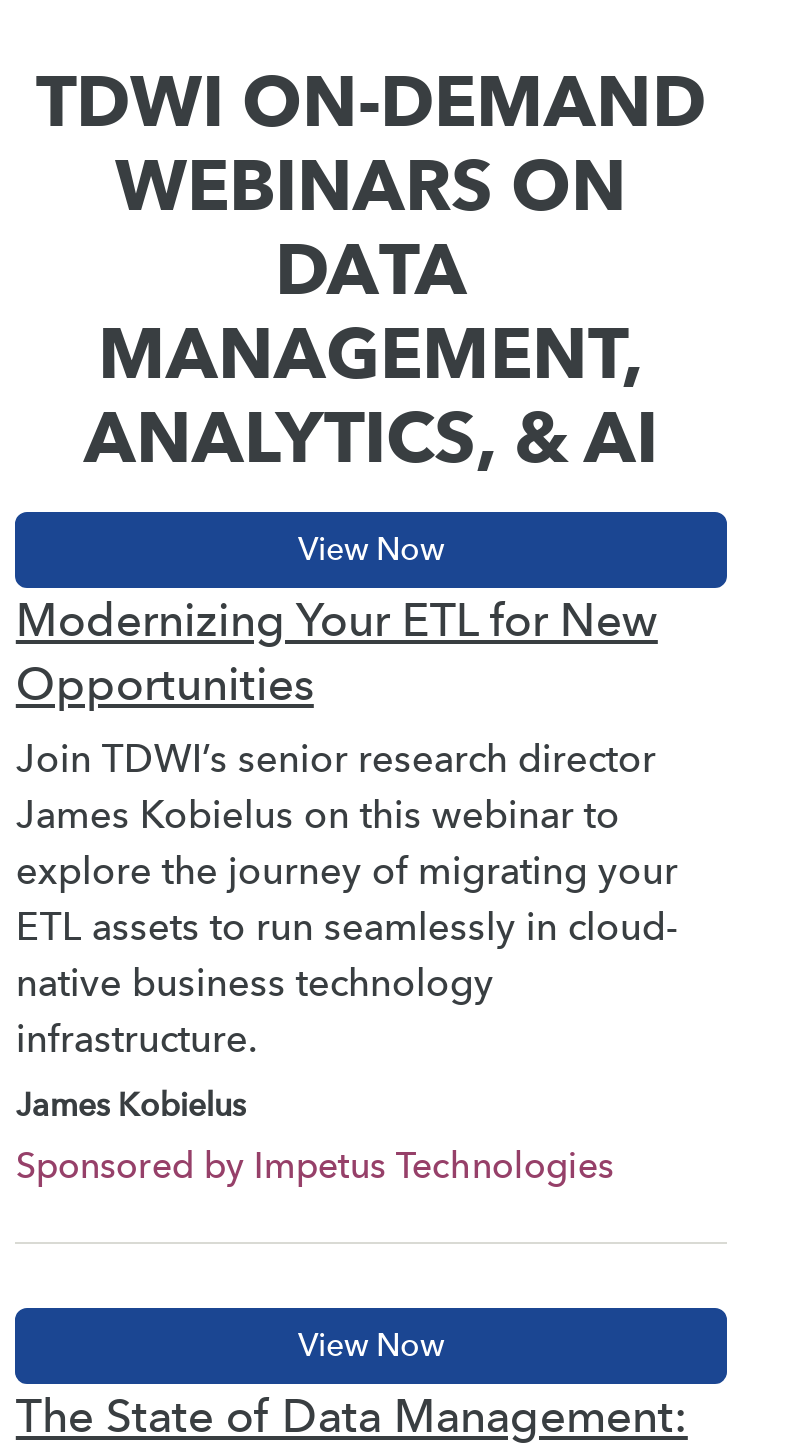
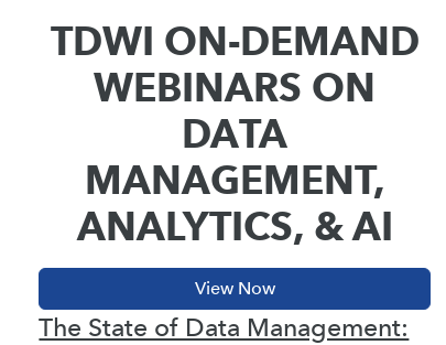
[16,591,678,1188] Modernizing Your ETL for New | Opportunities | Join TDWI’s senior research director | James Kobielus on this webinar to | explore the journey of migrating your | ETL assets to run seamlessly in cloud- | native business technology | infrastructure. | James Kobielus | Sponsored by Impetus Technologies -> none

